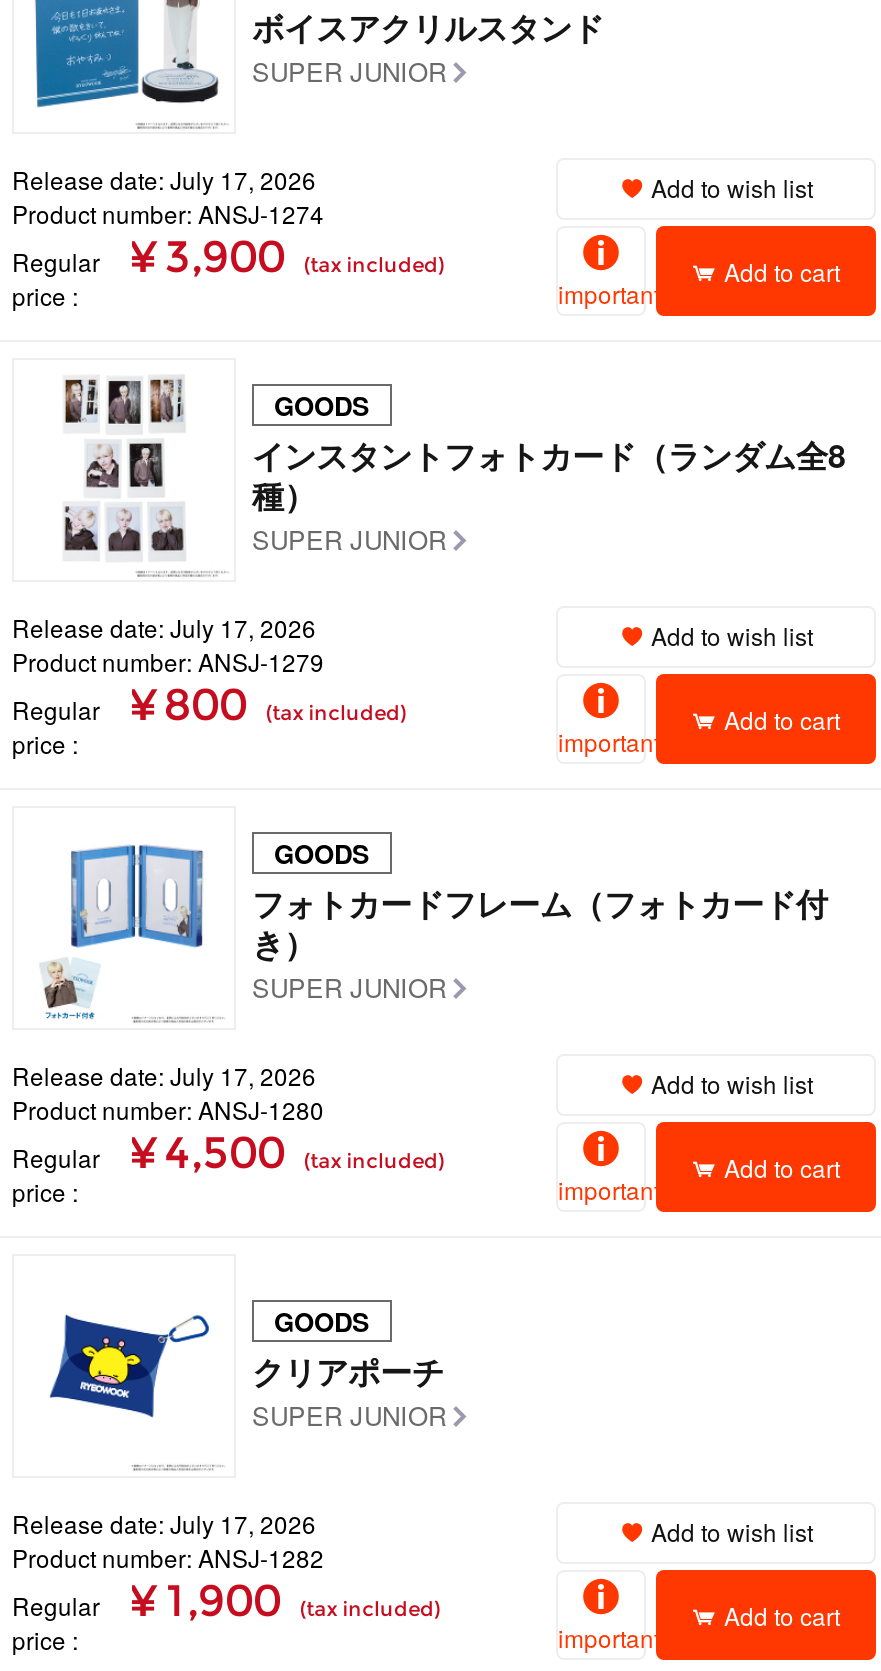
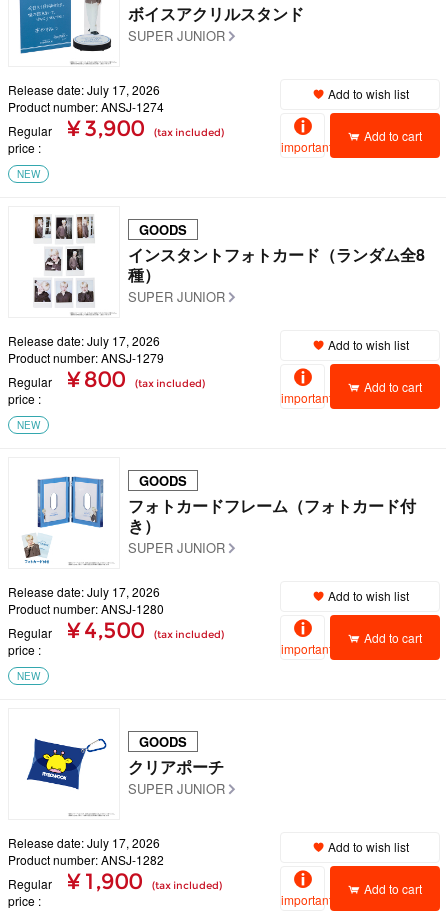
none -> [17,167,40,181] NEW
none -> [17,418,40,432] NEW
none -> [17,669,40,683] NEW

